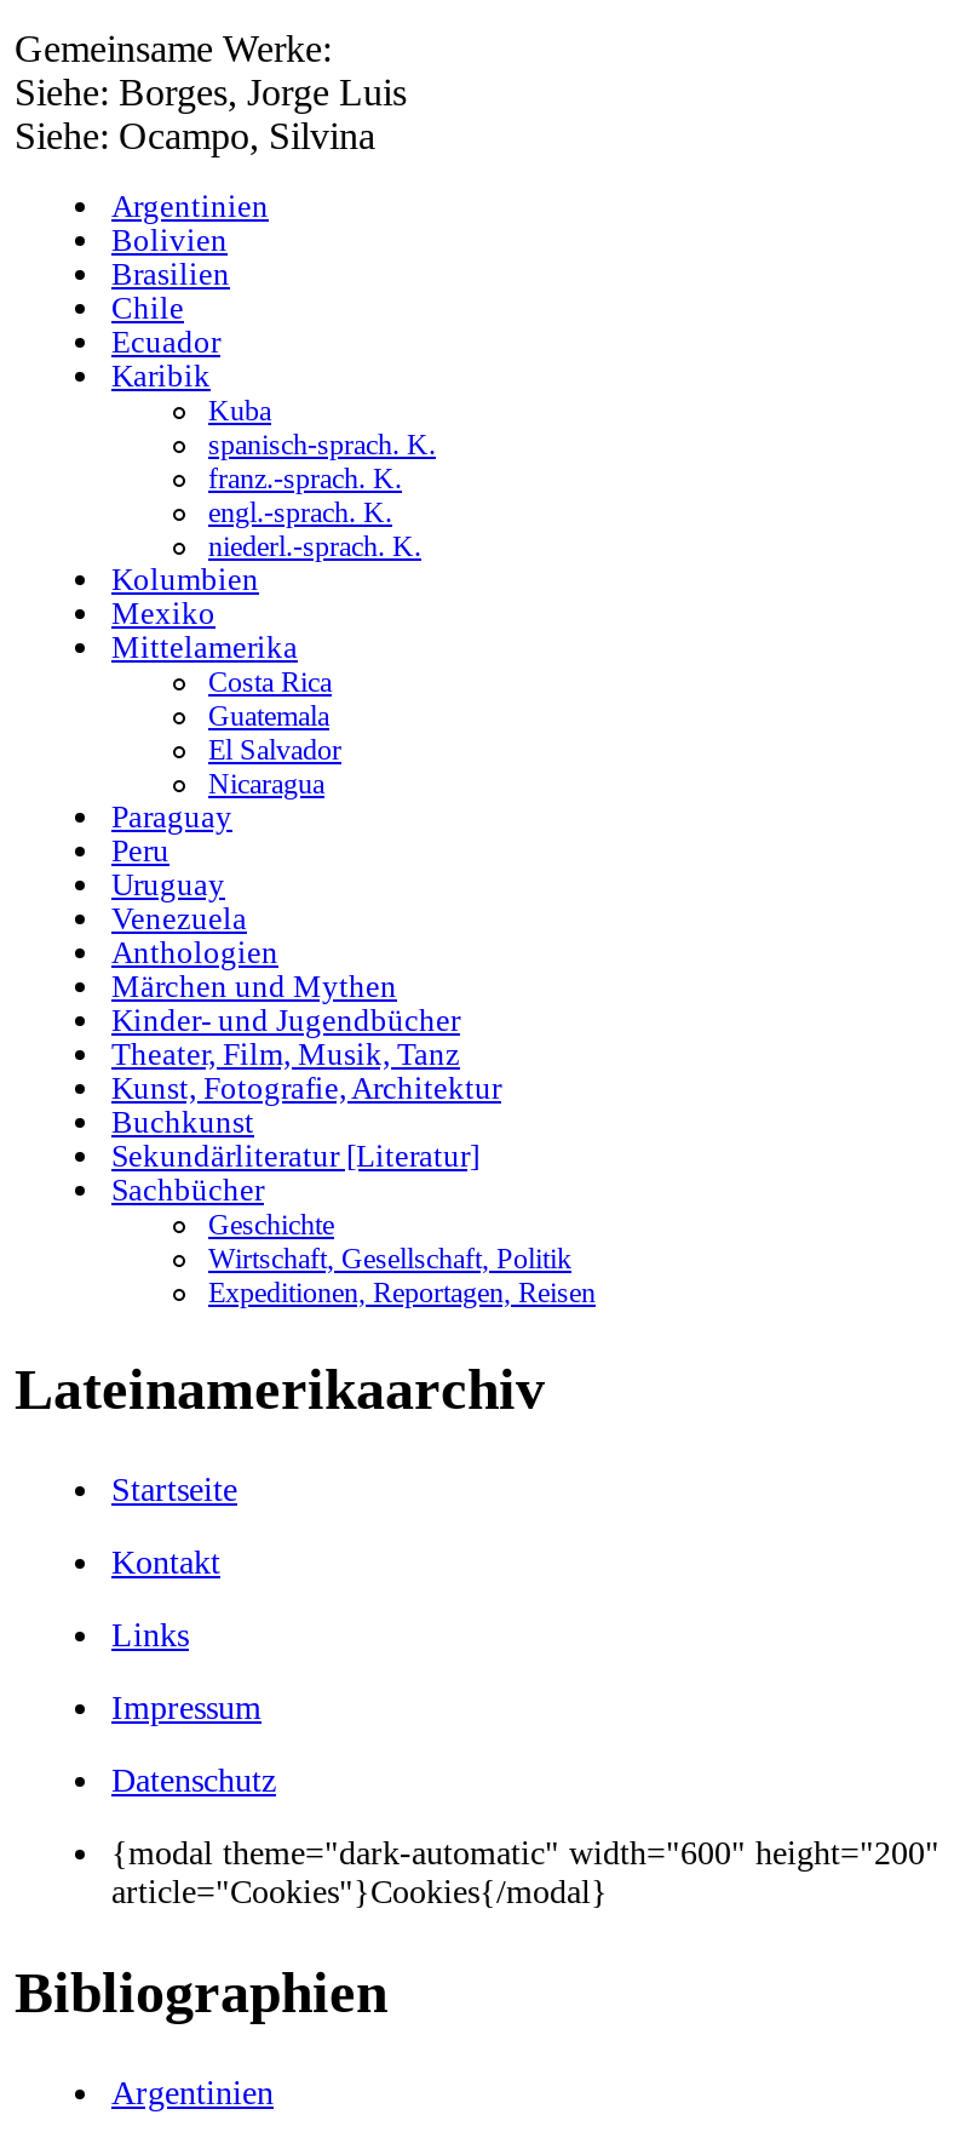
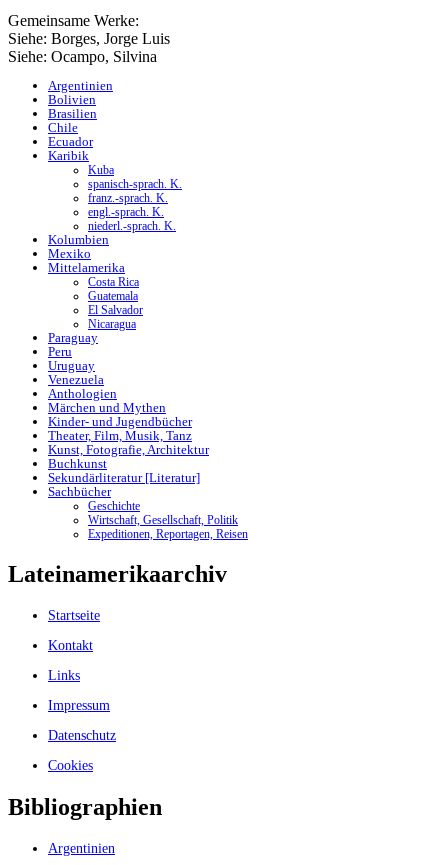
[111,1834,939,1910] {modal theme="dark-automatic" width="600" height="200" | article="Cookies"}Cookies{/modal} -> [48,758,93,773] Cookies

